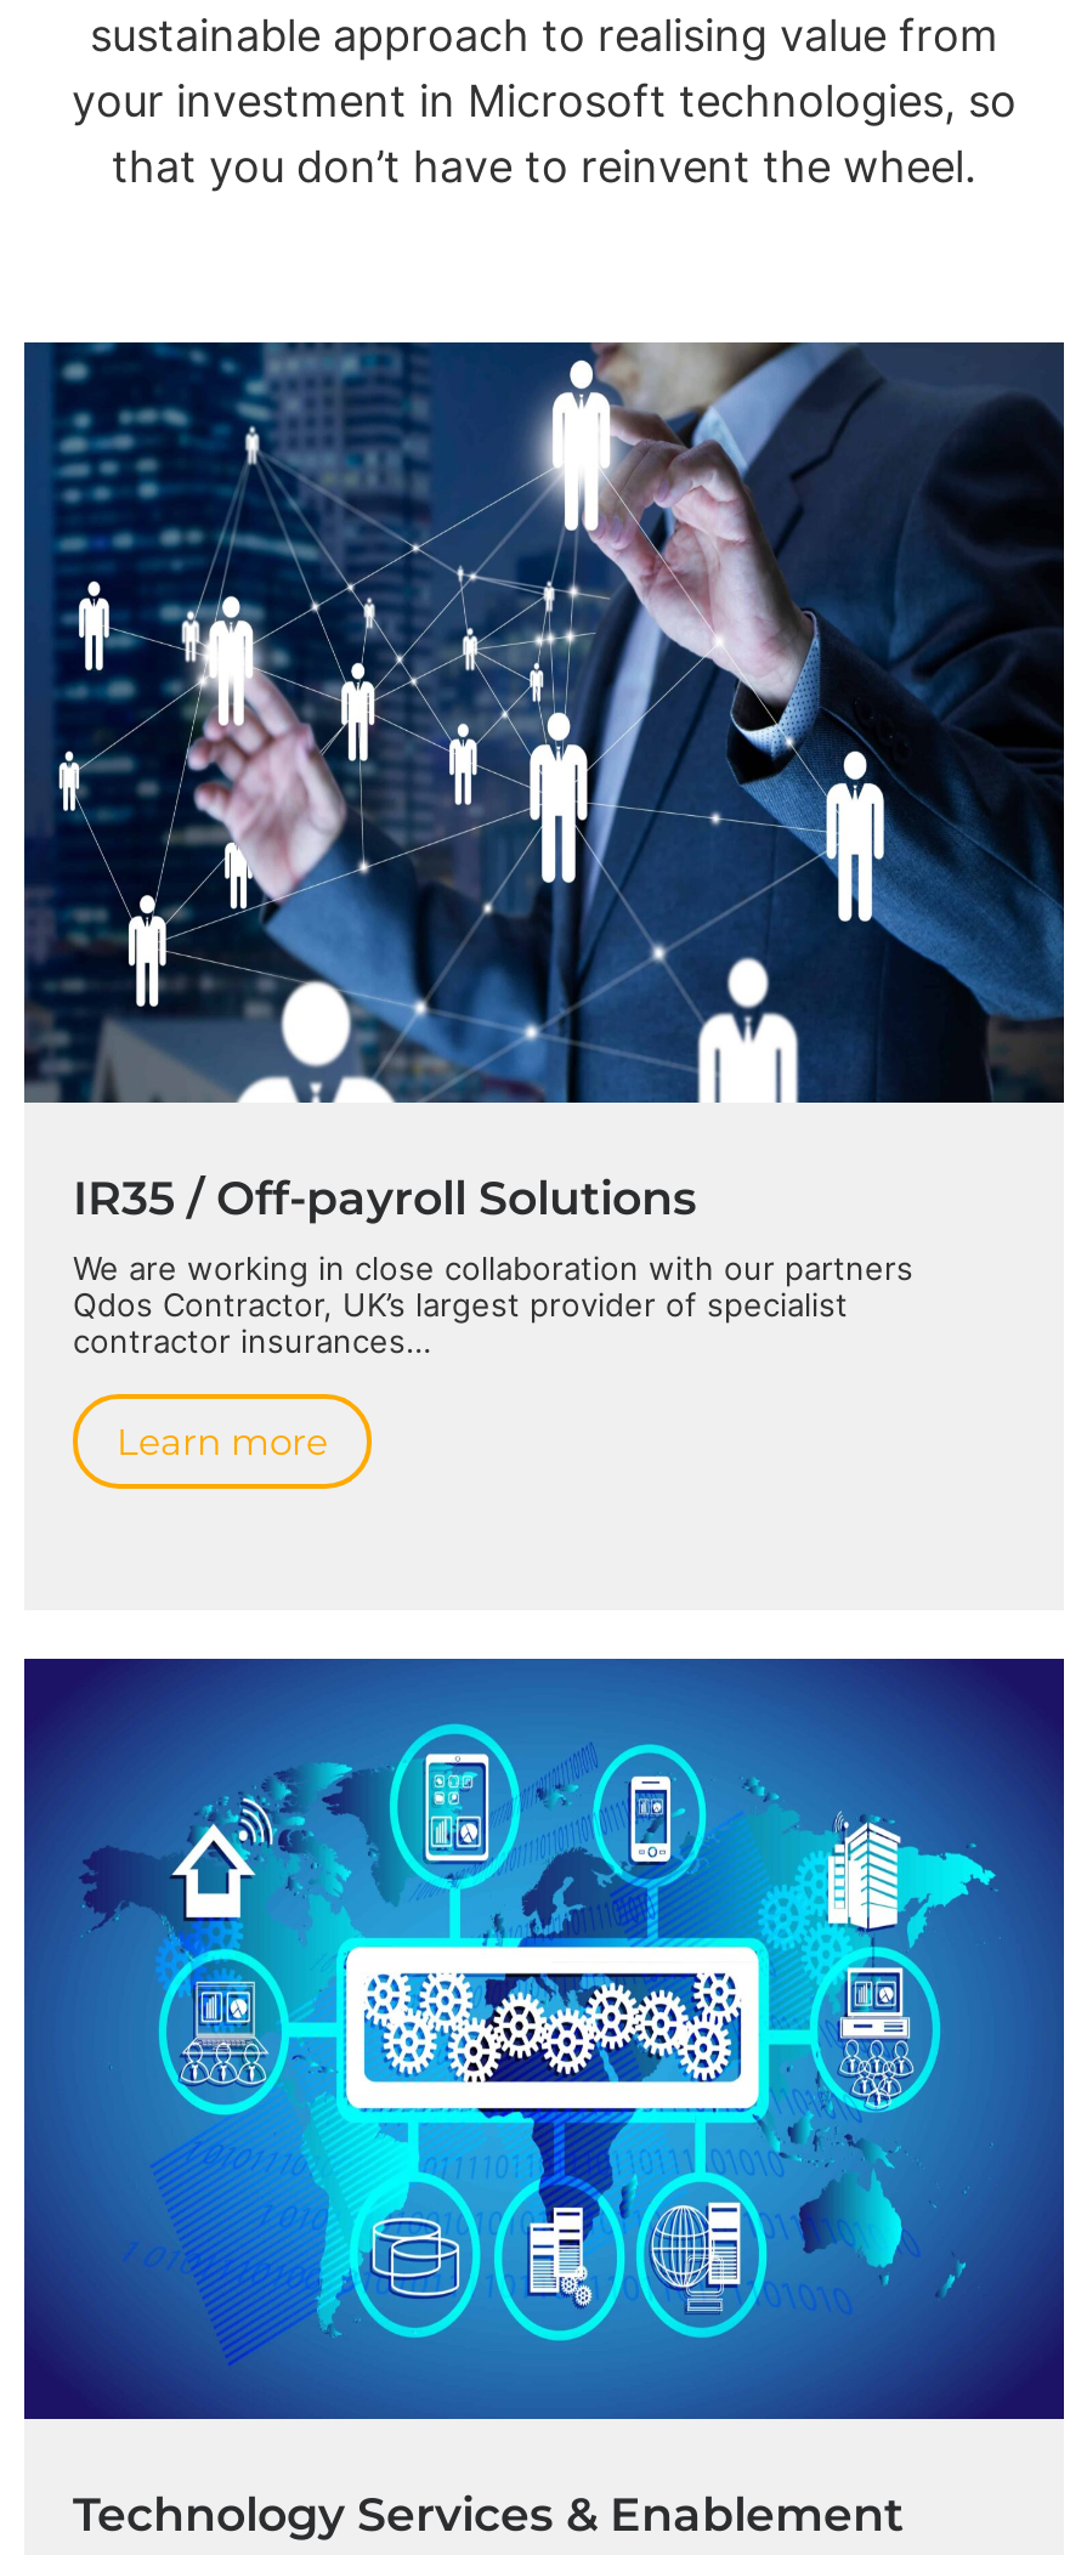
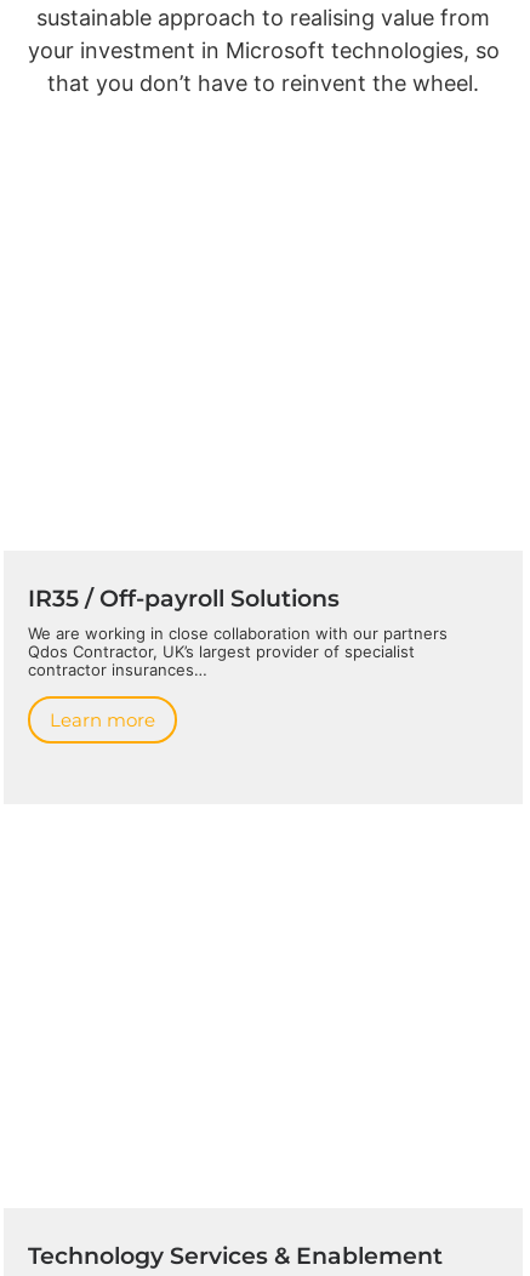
[22,340,1066,1105] [image] -> none
[22,1656,1066,2421] [image] -> none

